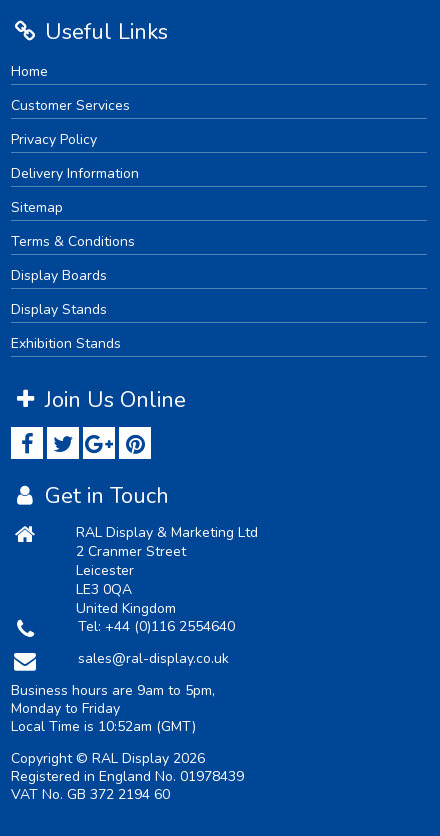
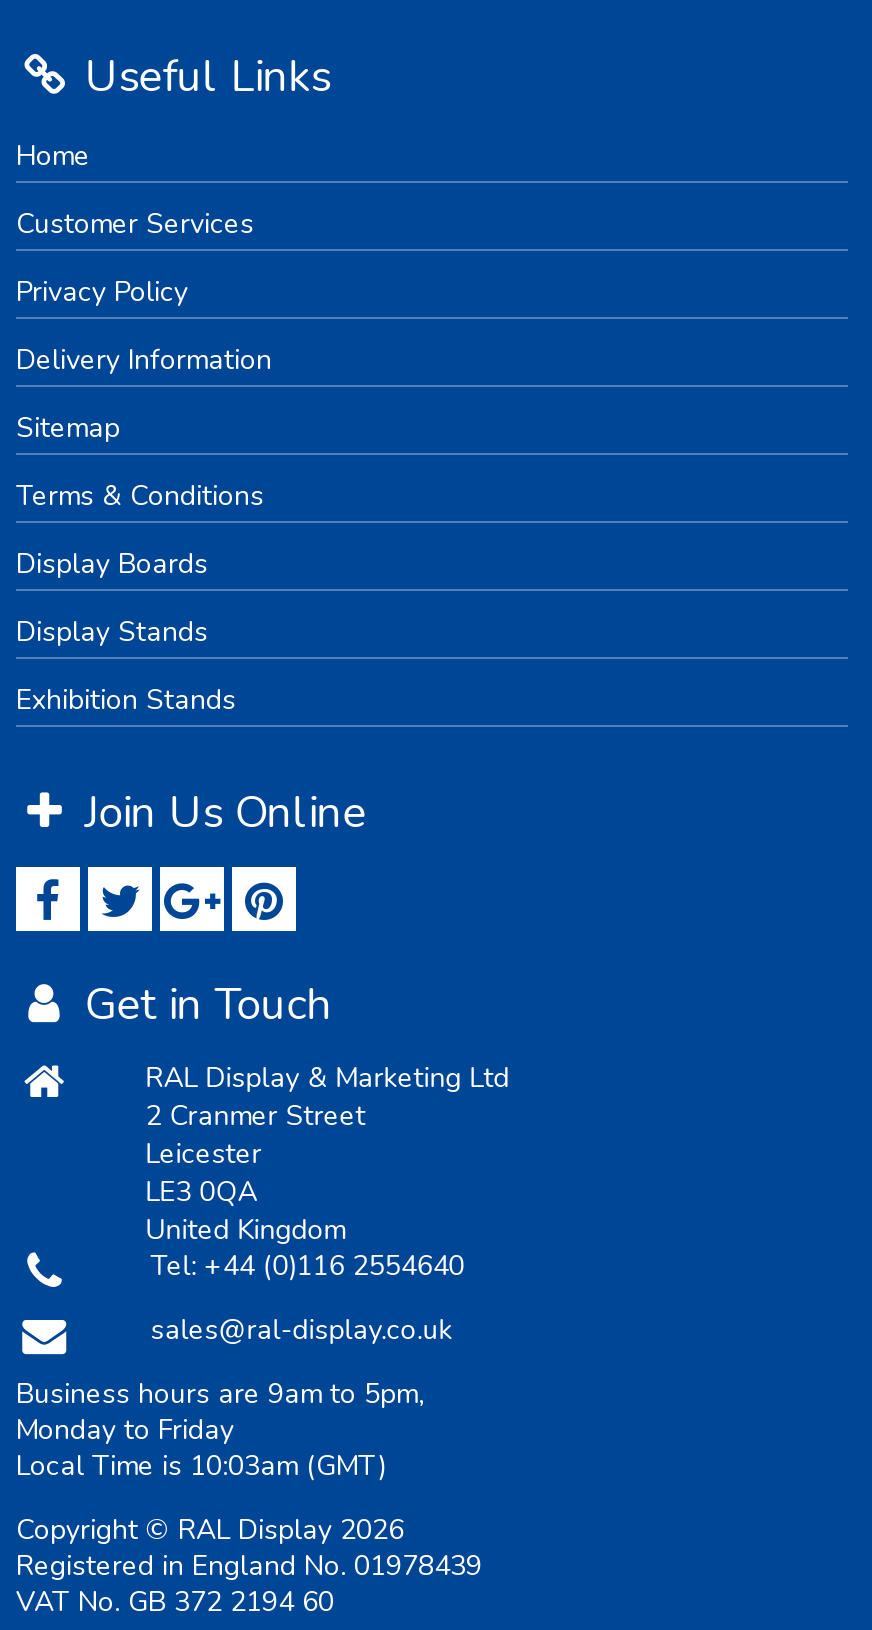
[11,717,196,736] Local Time is 10:52am (GMT) -> [16,1448,386,1486] Local Time is 10:03am (GMT)

